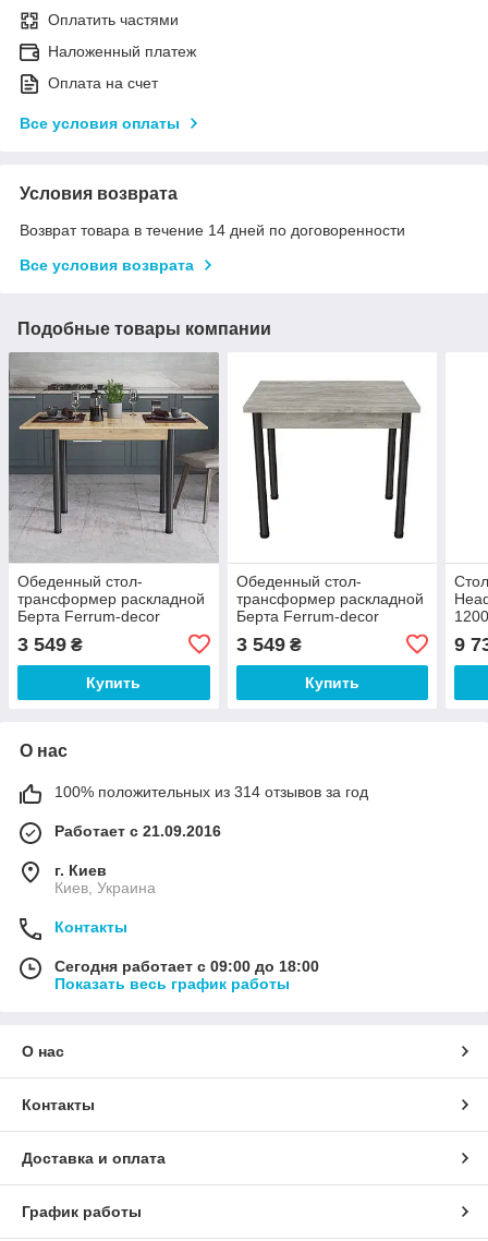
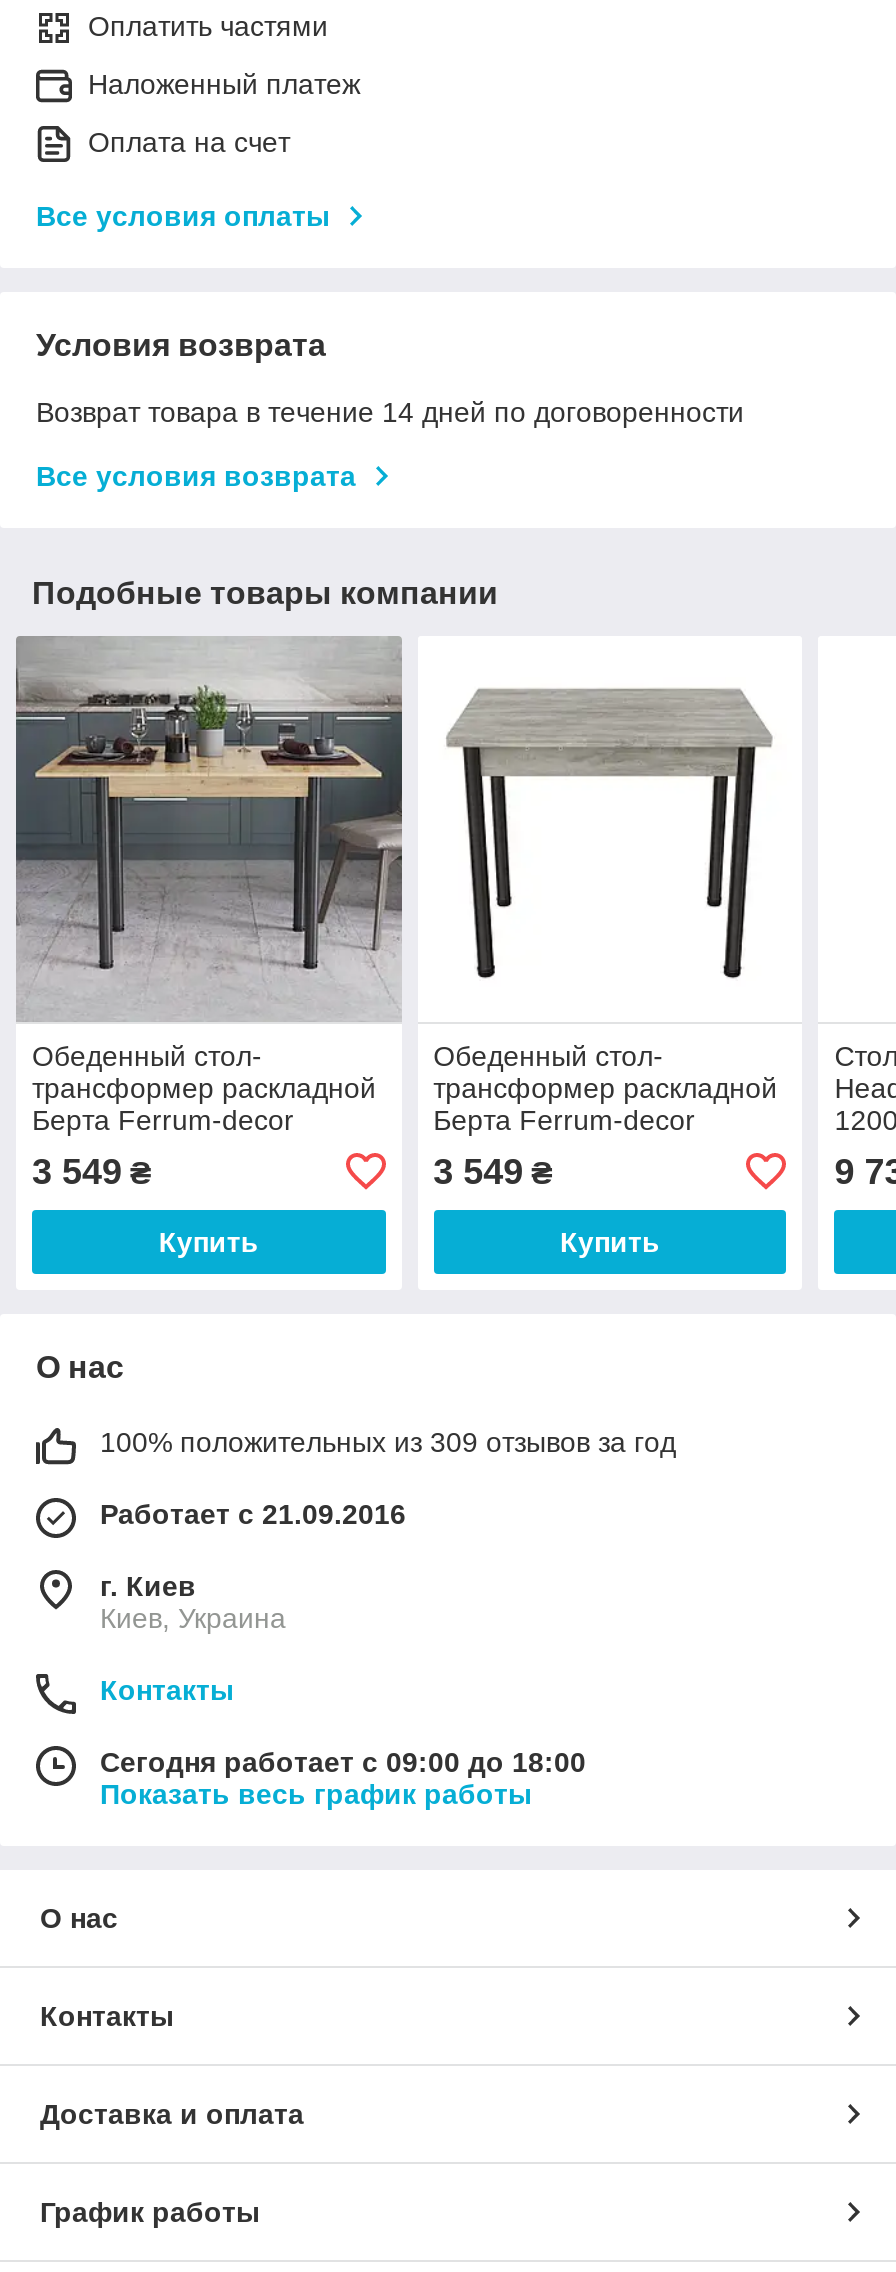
[54,783,368,800] 100% положительных из 314 отзывов за год -> [100,1426,676,1458] 100% положительных из 309 отзывов за год

